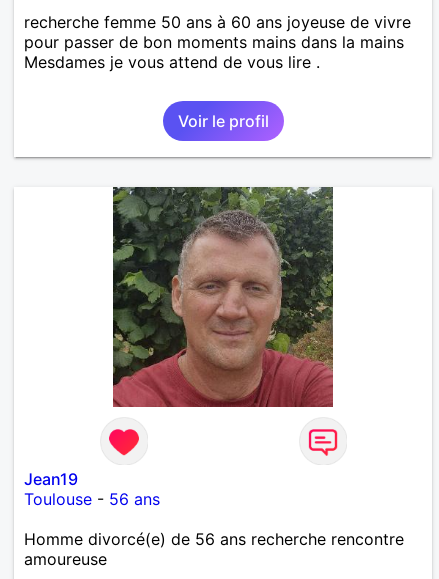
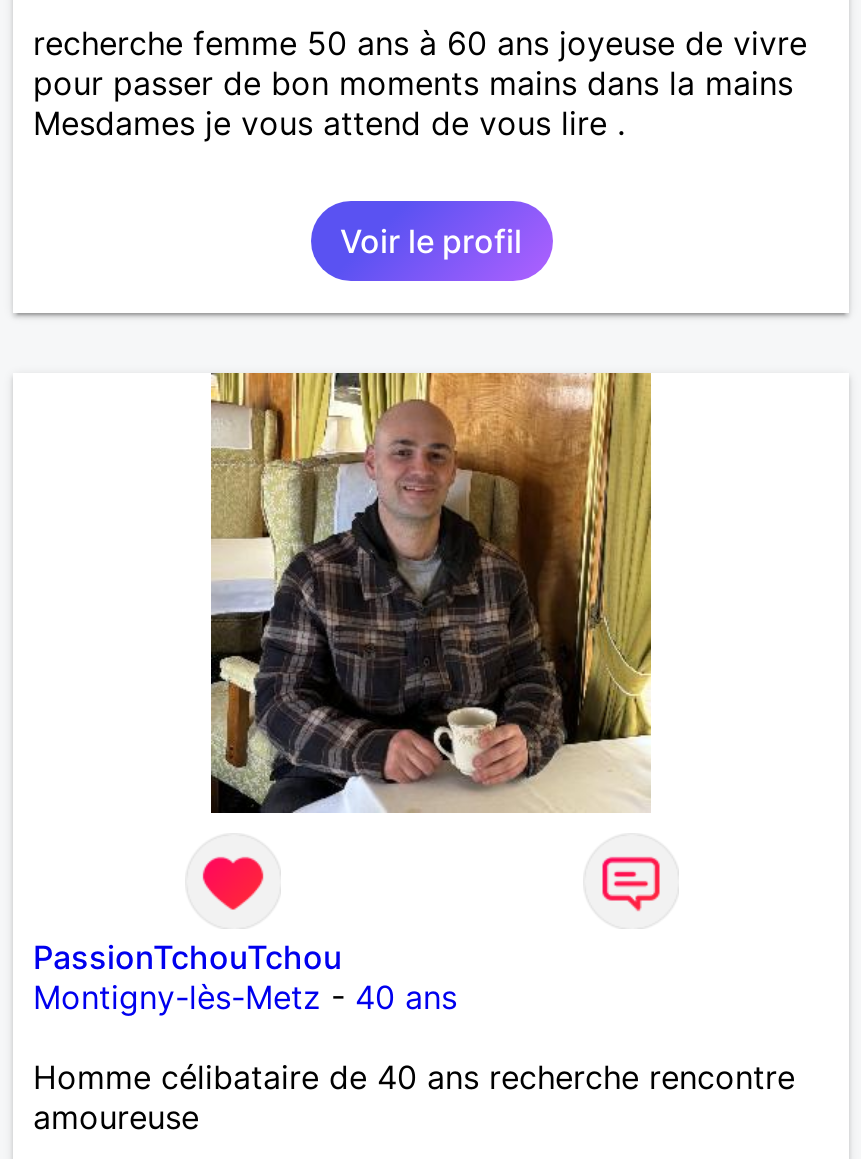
[112,186,334,408] [image] -> [209,371,653,815] [image]
[24,469,160,509] Jean19 | Toulouse - 56 ans -> [33,937,457,1017] PassionTchouTchou | Montigny-lès-Metz - 40 ans
[24,529,404,549] Homme divorcé(e) de 56 ans recherche rencontre -> [33,1057,795,1097] Homme célibataire de 40 ans recherche rencontre

